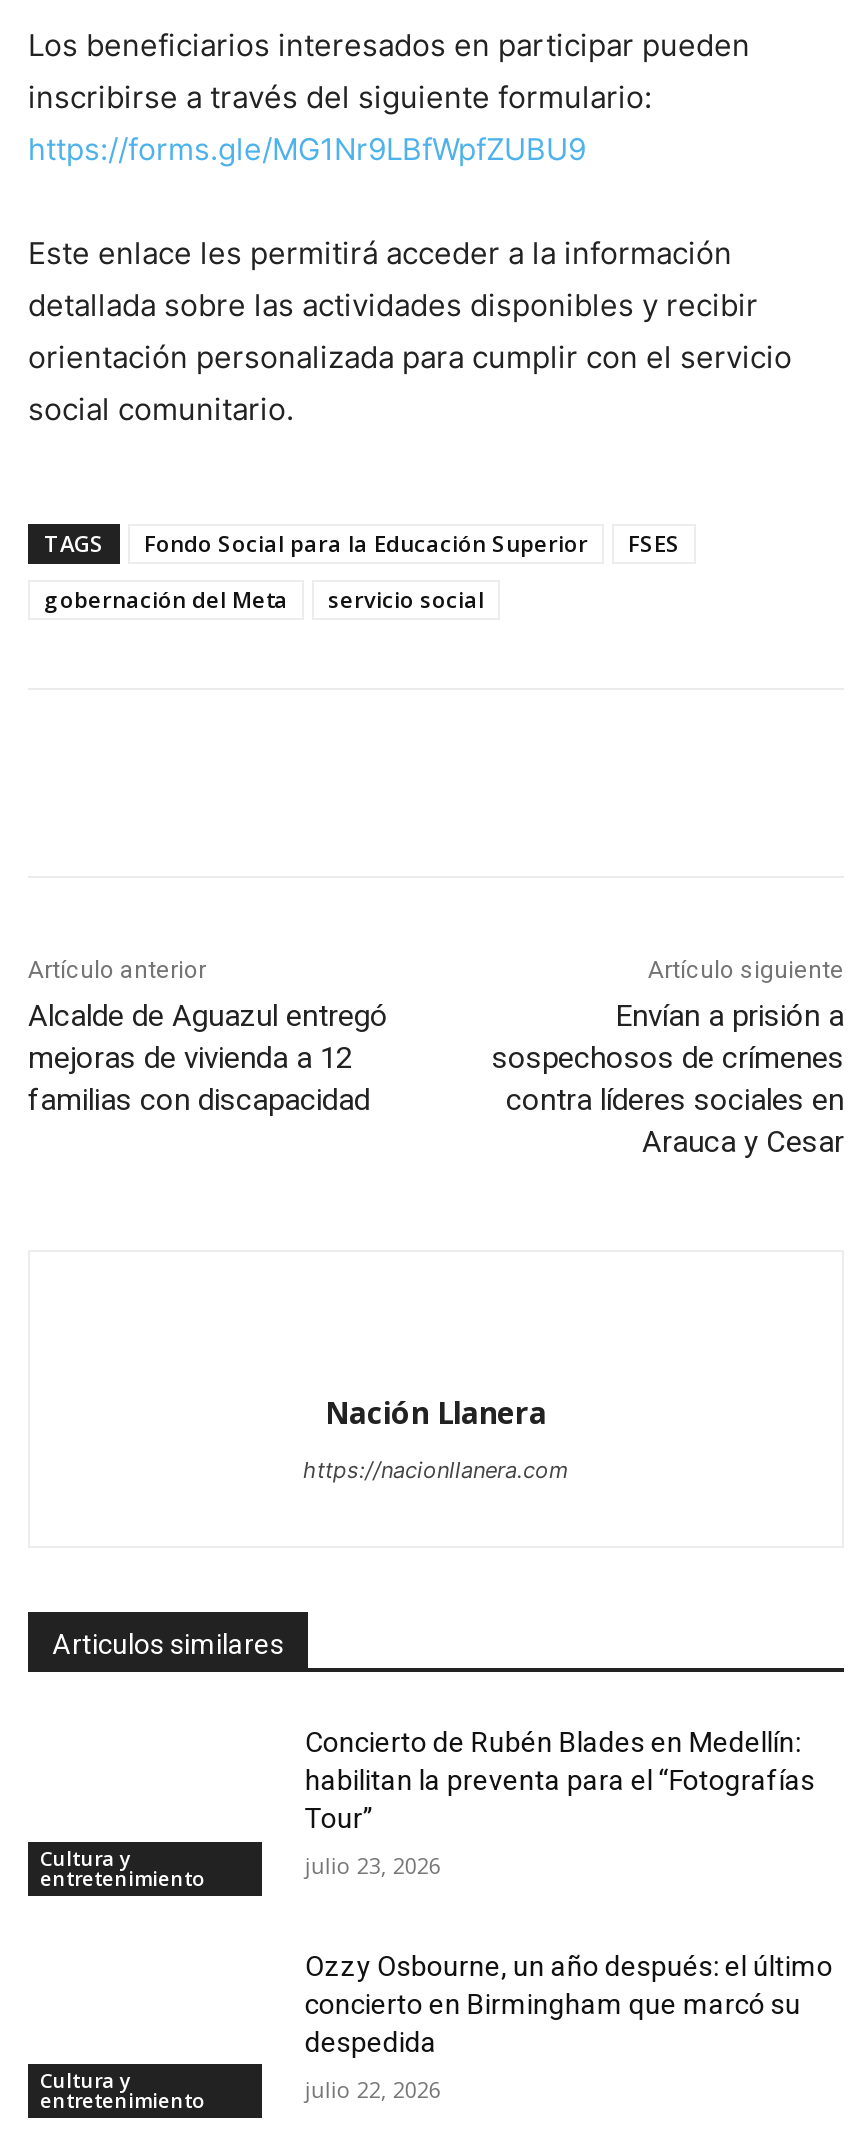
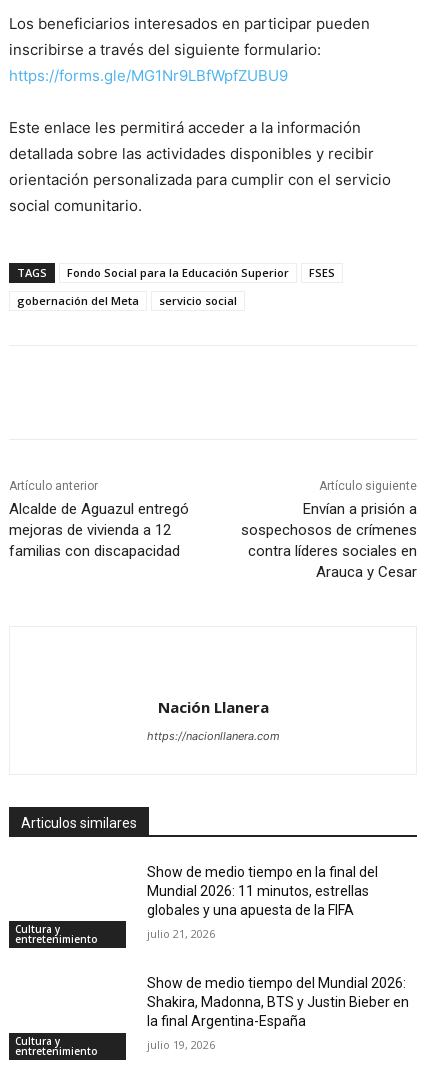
[305,1725,815,1833] Concierto de Rubén Blades en Medellín: | habilitan la preventa para el “Fotografías | Tour” -> [147,864,378,918] Show de medio tiempo en la final del | Mundial 2026: 11 minutos, estrellas | globales y una apuesta de la FIFA
[305,1849,441,1879] julio 23, 2026 -> [147,926,215,941] julio 21, 2026
[305,1949,833,2057] Ozzy Osbourne, un año después: el último | concierto en Birmingham que marcó su | despedida -> [147,975,409,1029] Show de medio tiempo del Mundial 2026: | Shakira, Madonna, BTS y Justin Bieber en | la final Argentina-España
[305,2073,441,2103] julio 22, 2026 -> [147,1037,215,1052] julio 19, 2026

